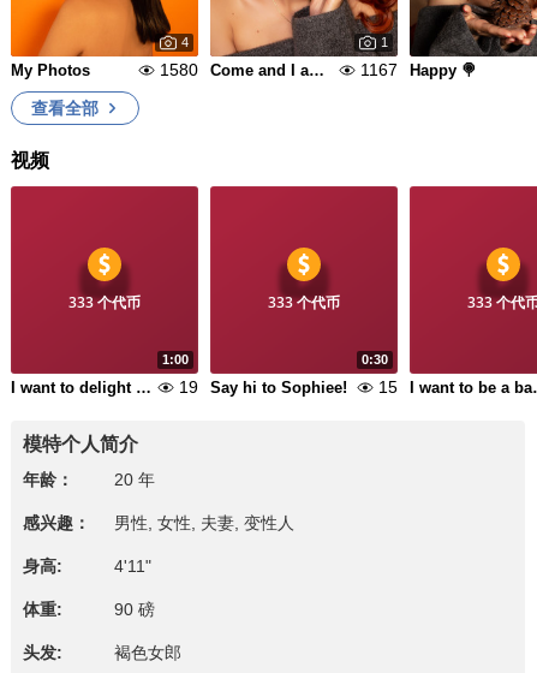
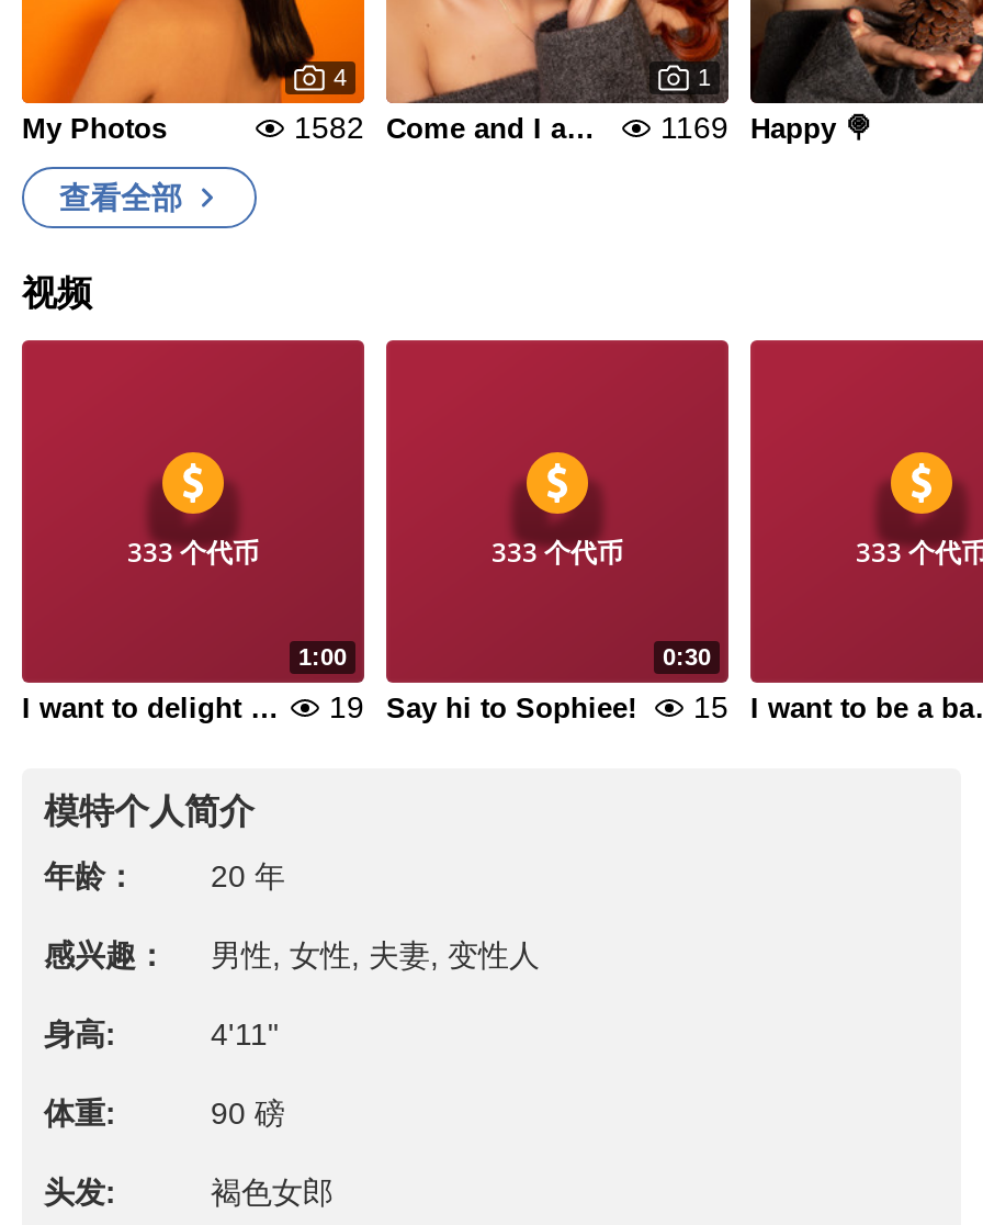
[160,60,198,79] 1580 -> [294,110,364,145] 1582
[360,60,398,79] 1167 -> [660,110,728,145] 1169

